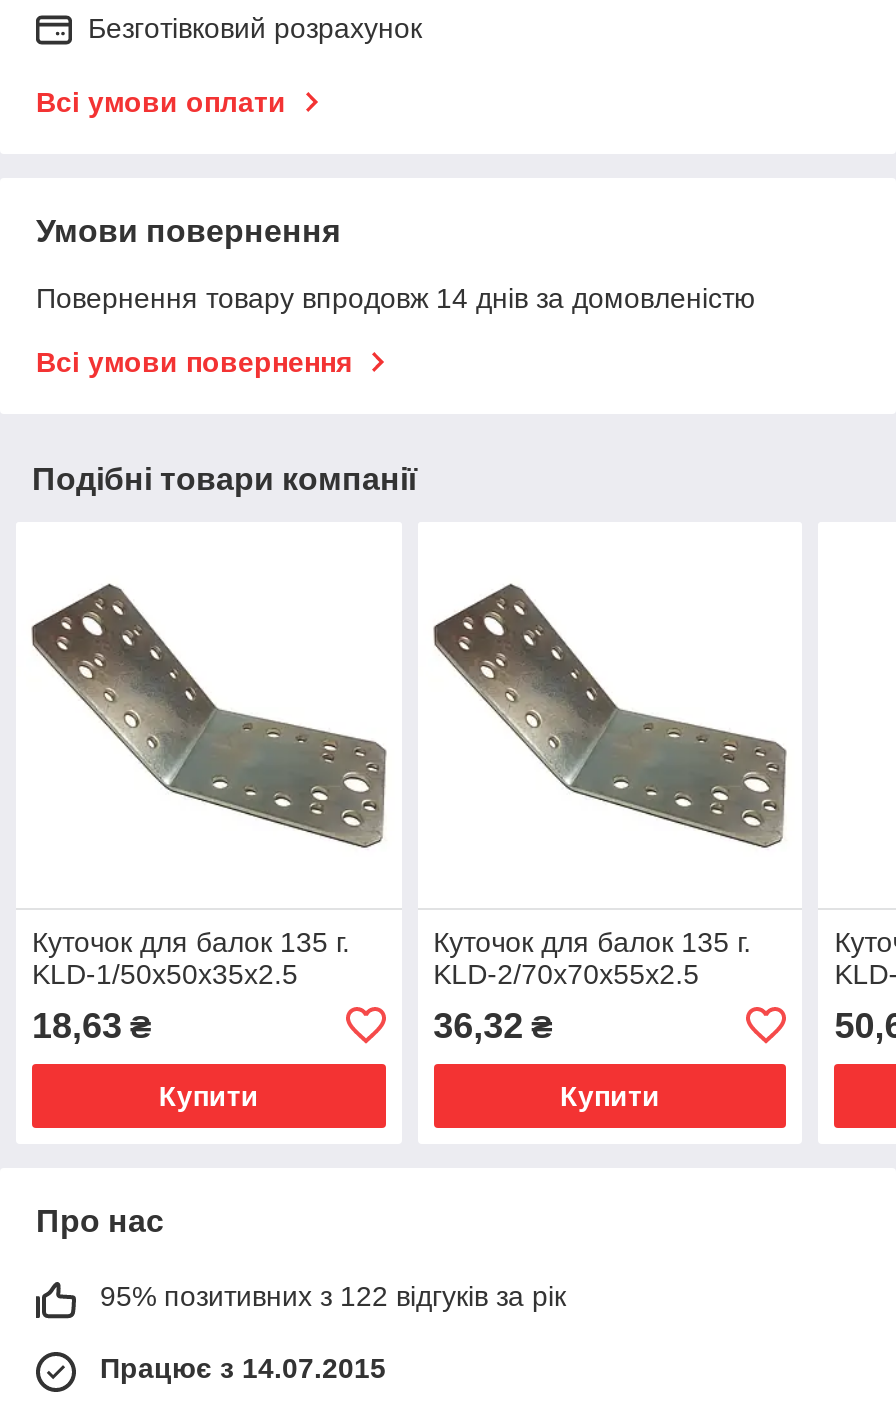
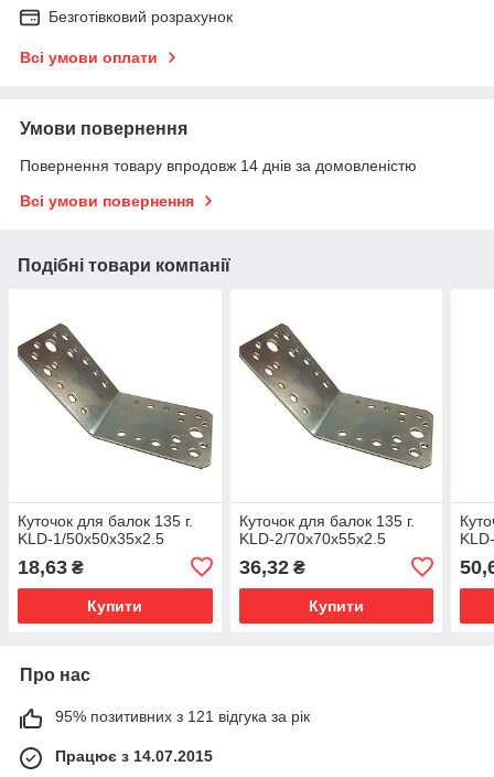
[100,1280,566,1312] 95% позитивних з 122 відгуків за рік -> [55,707,310,725] 95% позитивних з 121 відгука за рік

